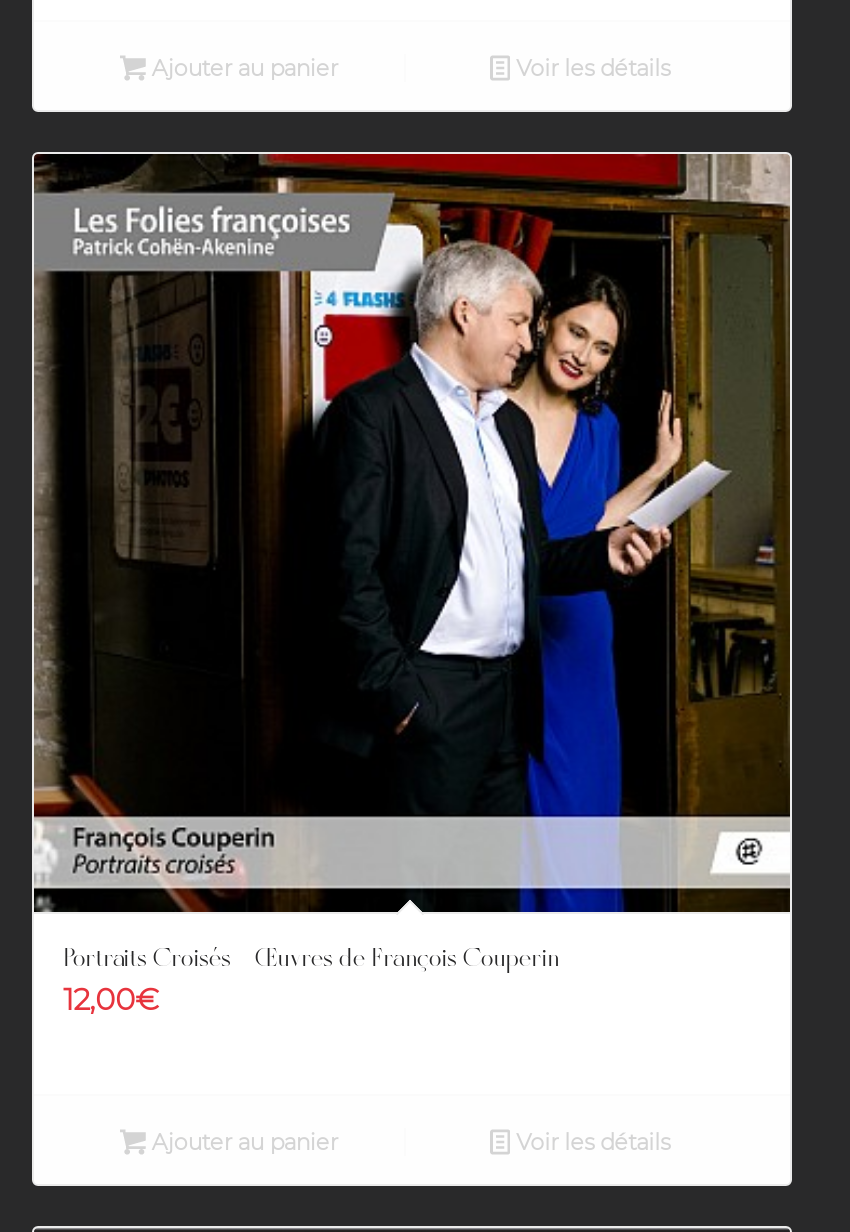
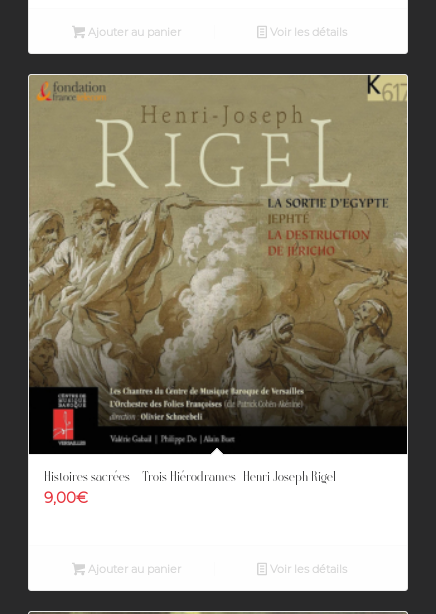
[32,152,792,1017] [image] | Portraits Croisés – Œuvres de François Couperin | 12,00€ -> [28,74,408,507] [image] | Histoires sacrées – Trois Hiérodrames- Henri-Joseph Rigel | 9,00€

